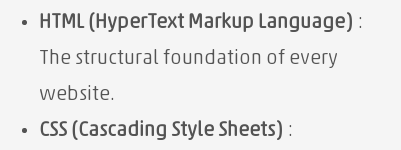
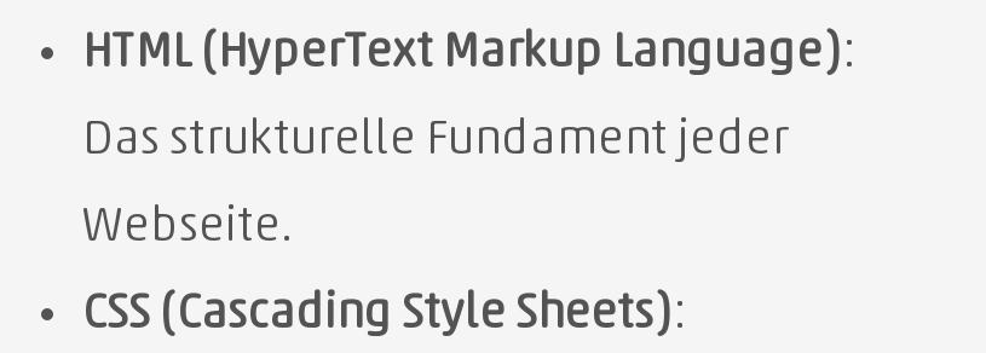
[39,49,338,69] The structural foundation of every -> [82,118,789,167] Das strukturelle Fundament jeder
[39,85,115,105] website. -> [82,205,293,254] Webseite.

